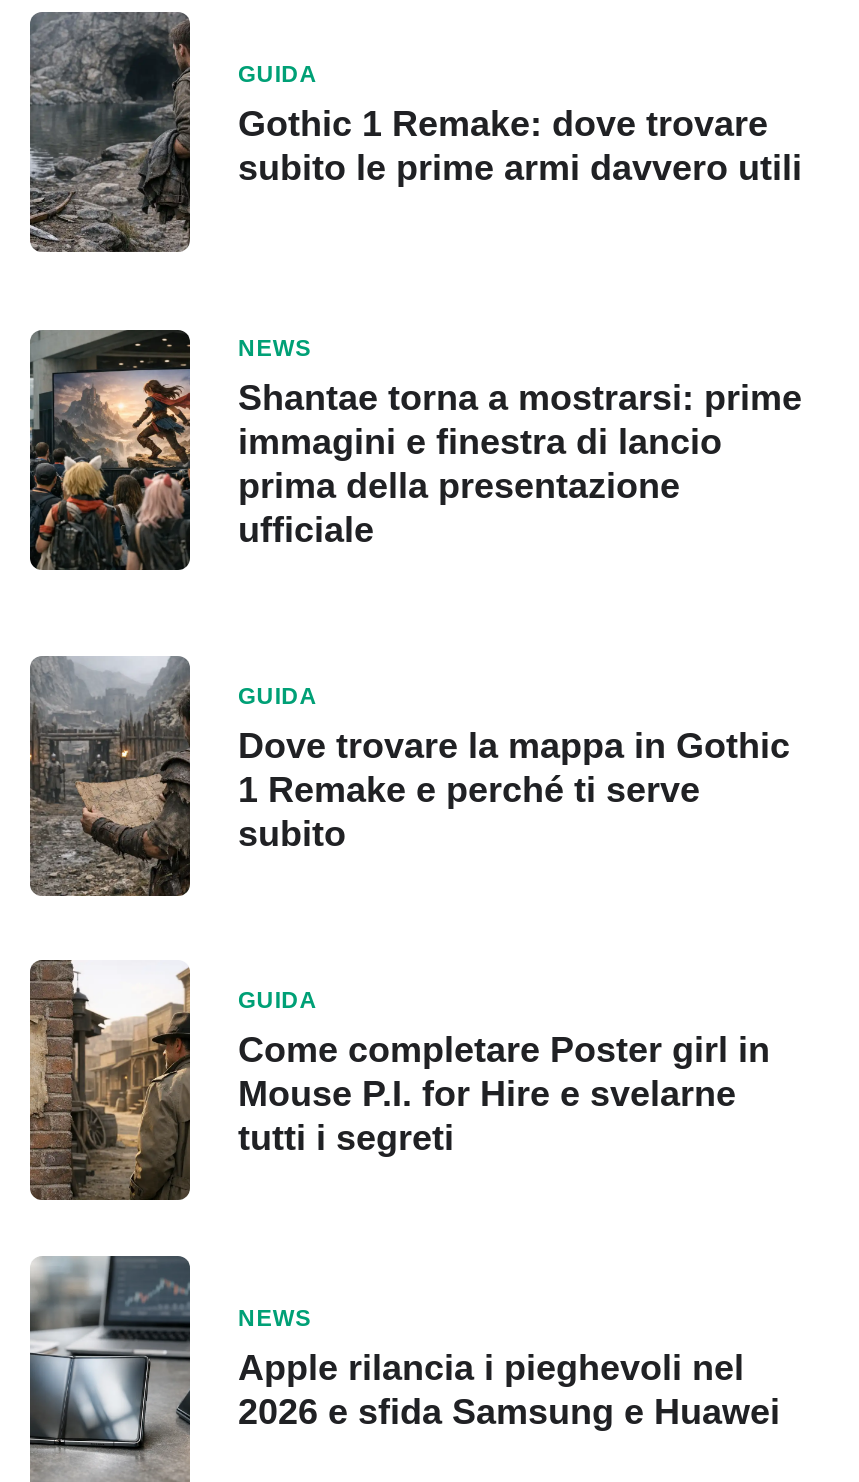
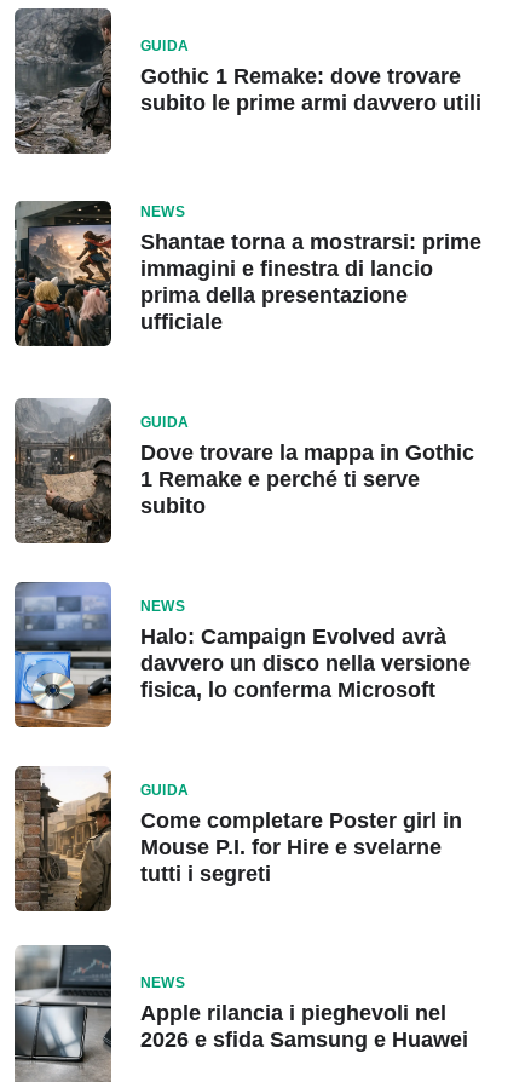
none -> [13,582,471,729] [image] | NEWS | Halo: Campaign Evolved avrà | davvero un disco nella versione | fisica, lo conferma Microsoft

